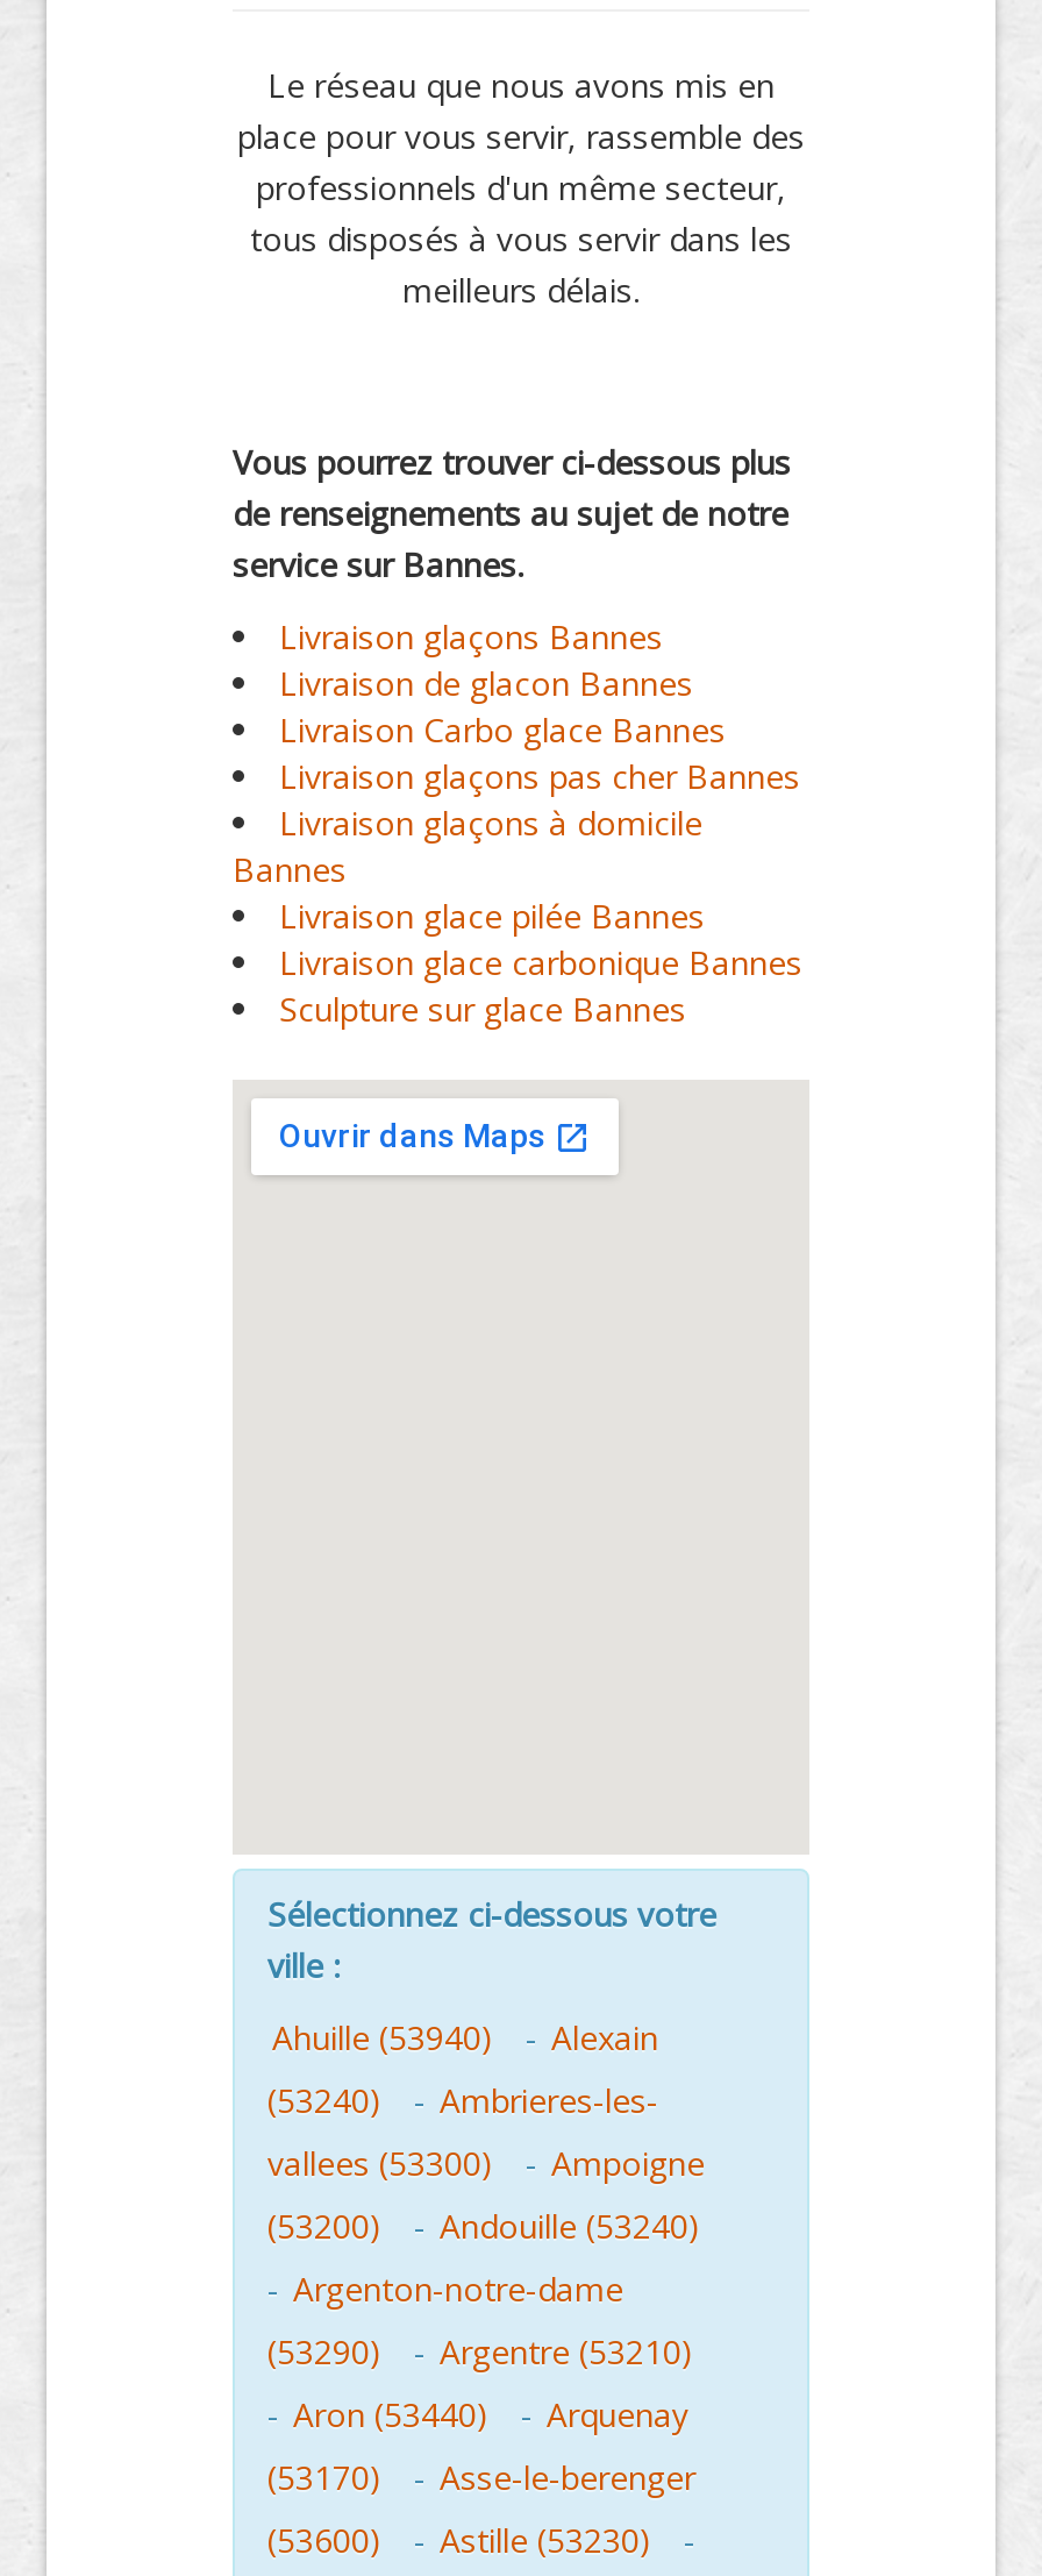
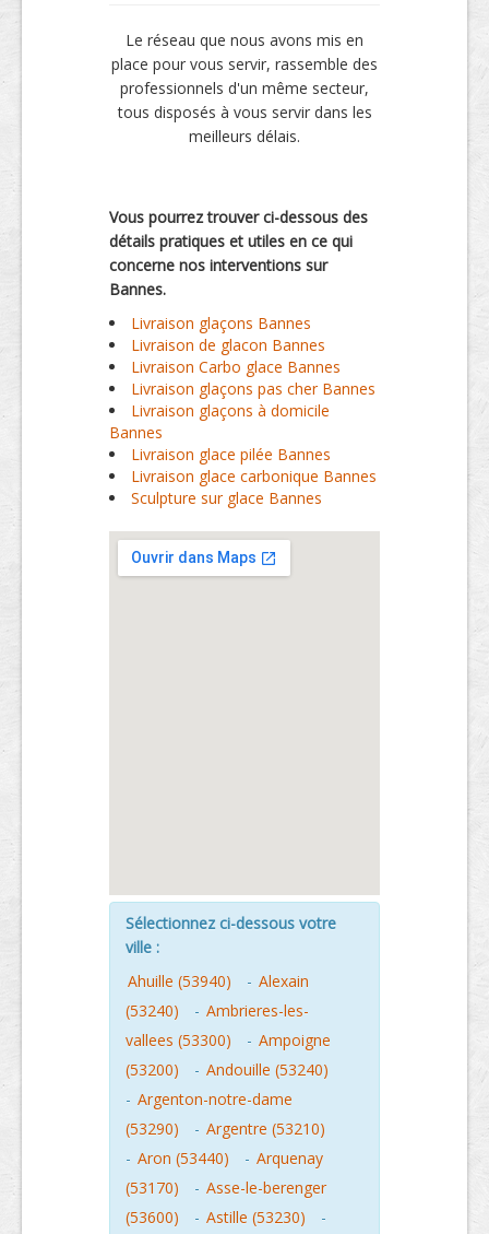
[233,440,791,586] Vous pourrez trouver ci-dessous plus | de renseignements au sujet de notre | service sur Bannes. -> [109,207,368,299] Vous pourrez trouver ci-dessous des | détails pratiques et utiles en ce qui | concerne nos interventions sur | Bannes.

